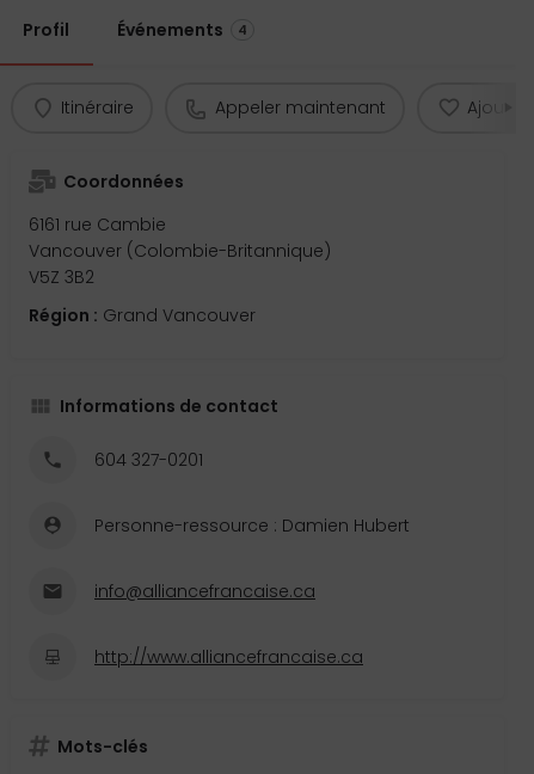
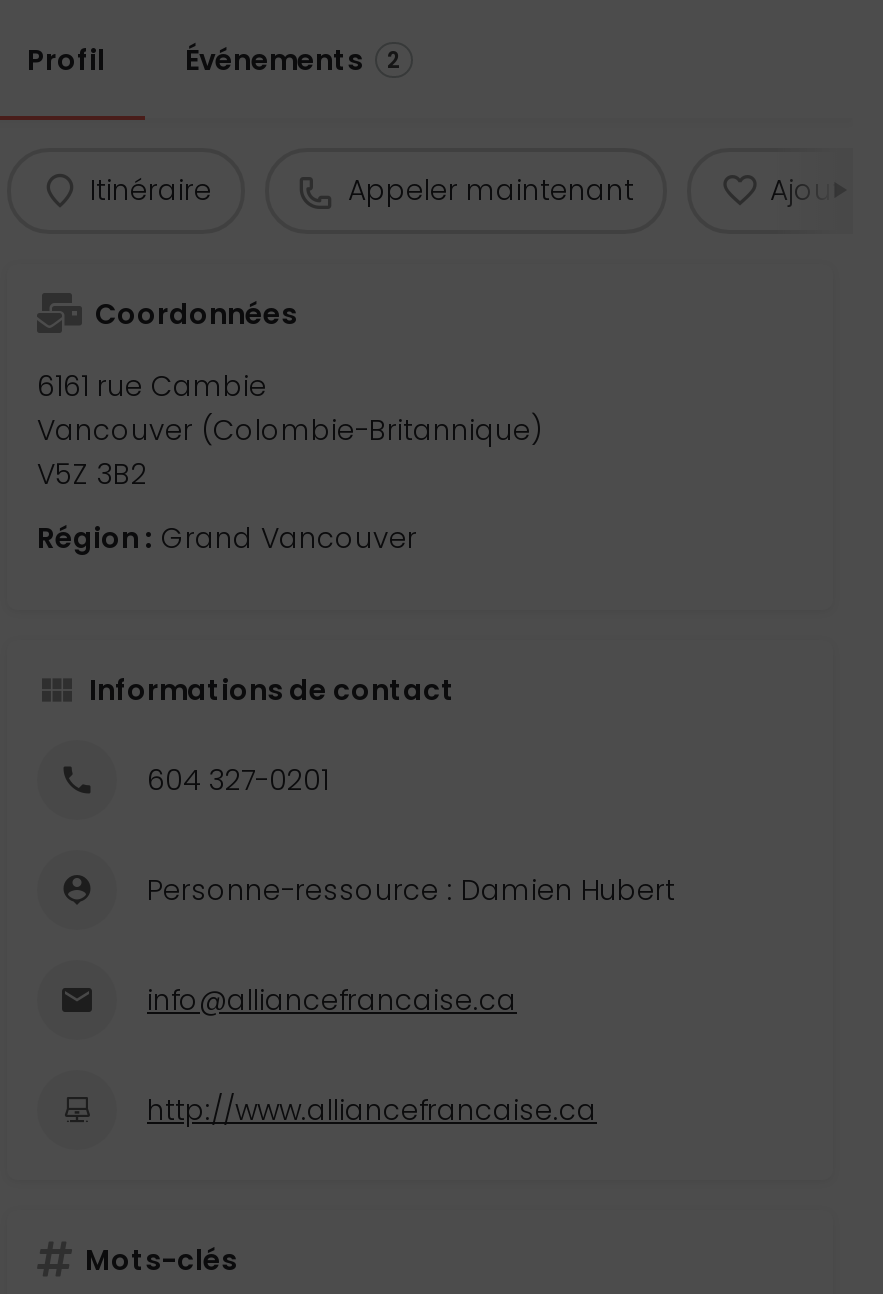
[117,18,247,42] Événements 4 -> [185,40,401,80] Événements 2

